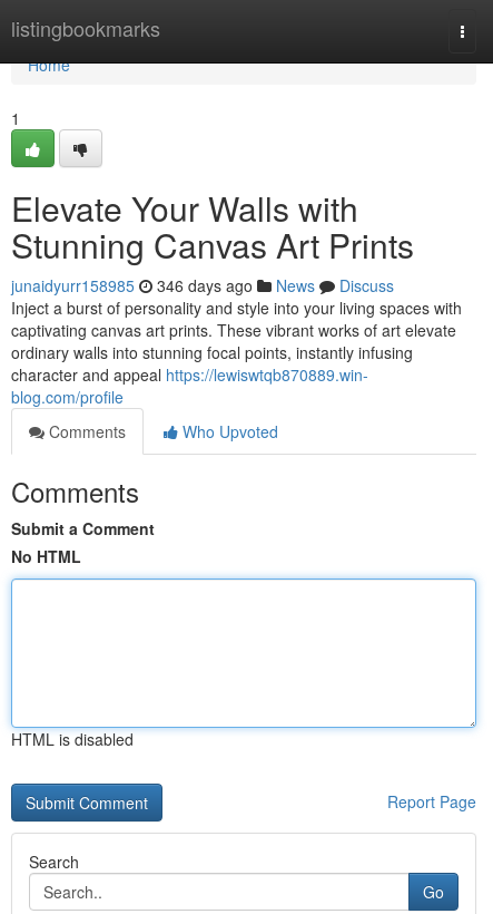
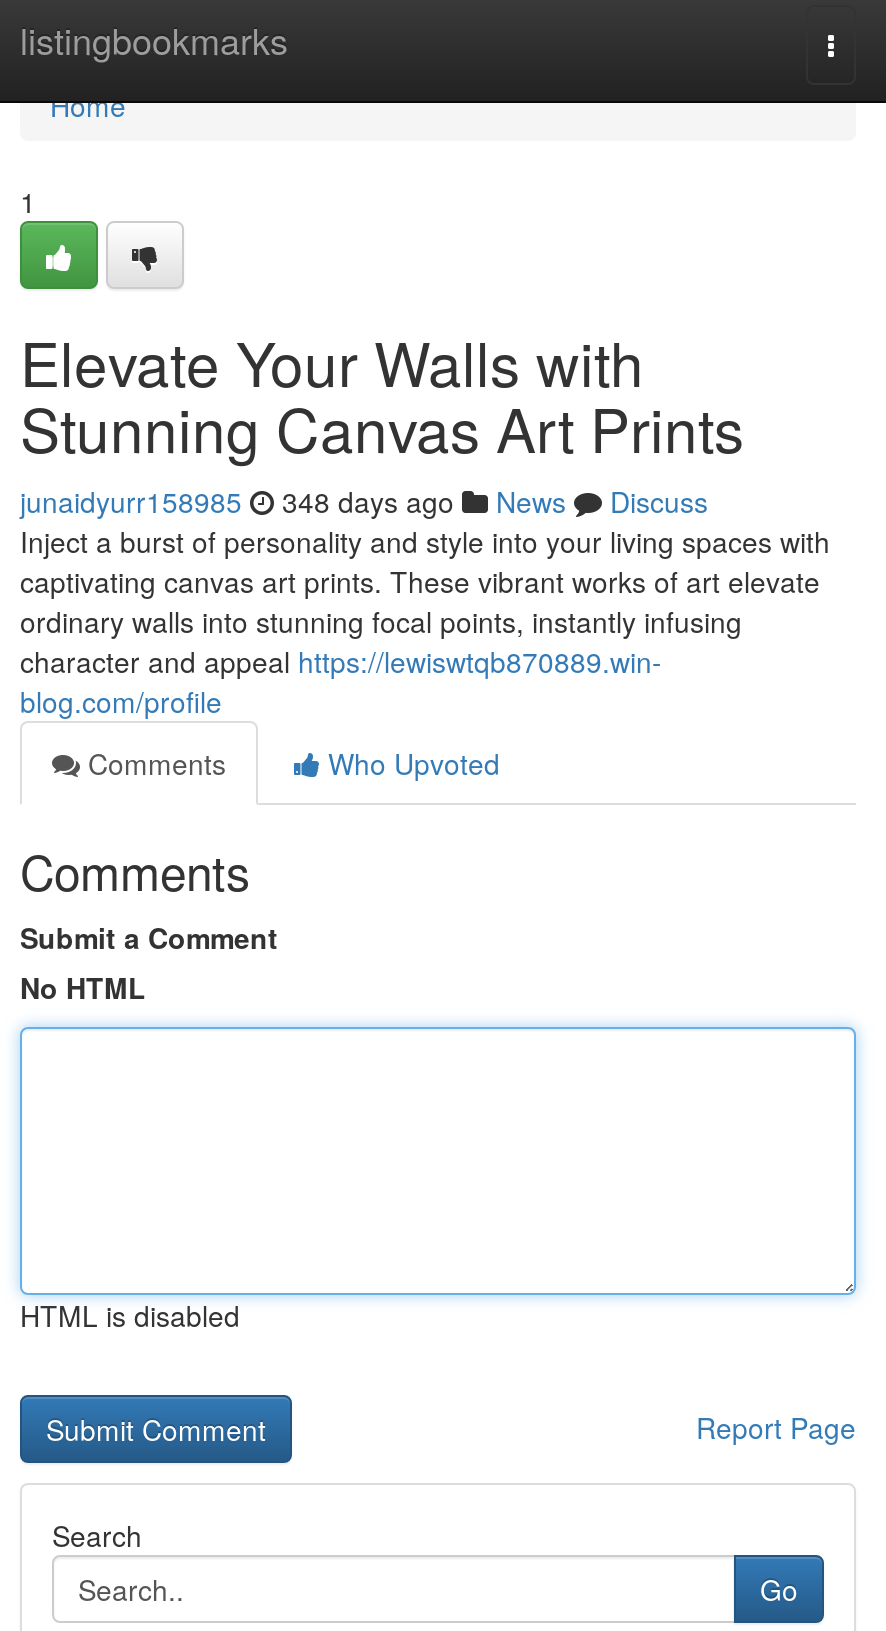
[11,274,394,296] junaidyurr158985 346 days ago News Discuss -> [20,481,708,521] junaidyurr158985 348 days ago News Discuss

